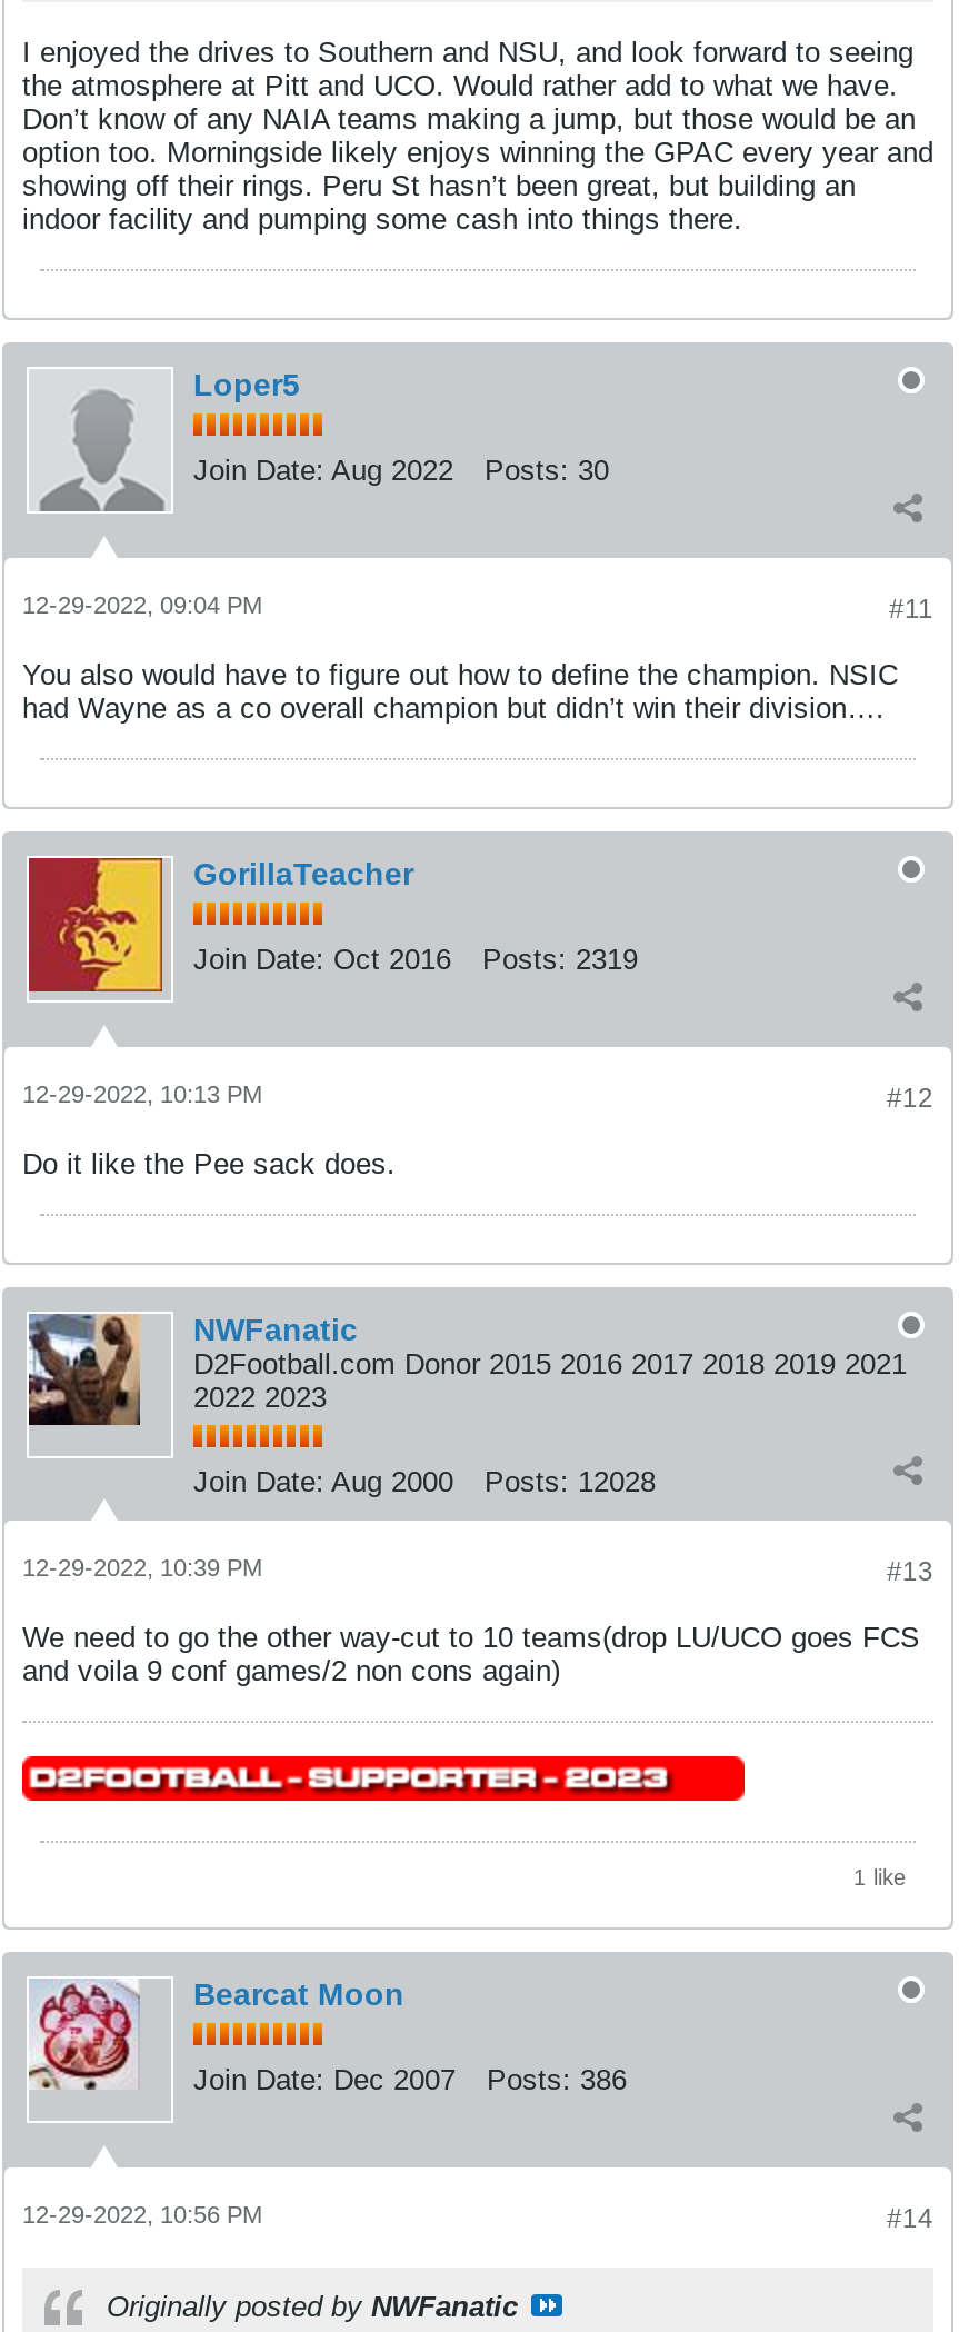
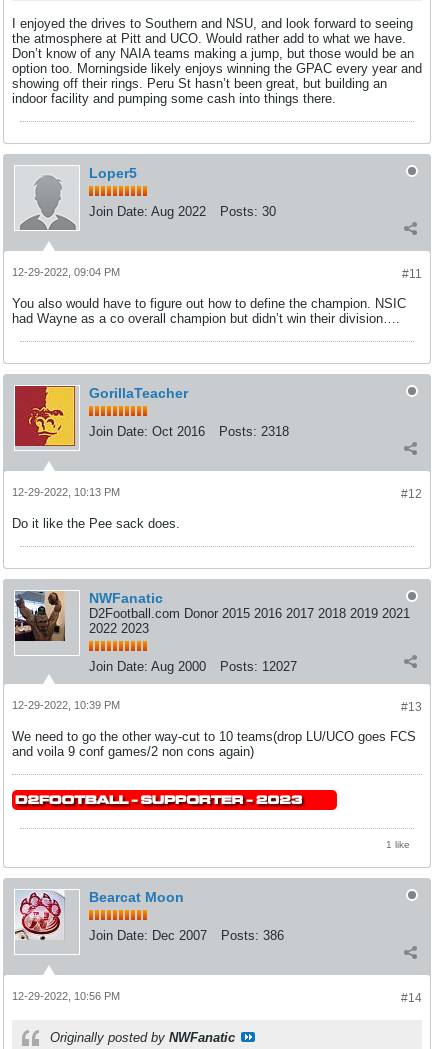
[193,942,638,976] Join Date: Oct 2016 Posts: 2319 -> [89,424,289,439] Join Date: Oct 2016 Posts: 2318
[193,1465,656,1498] Join Date: Aug 2000 Posts: 12028 -> [89,659,297,674] Join Date: Aug 2000 Posts: 12027

